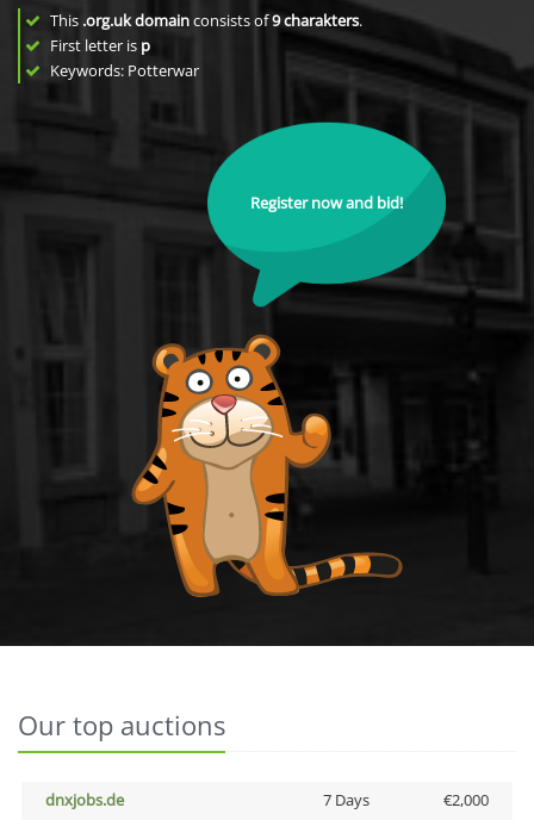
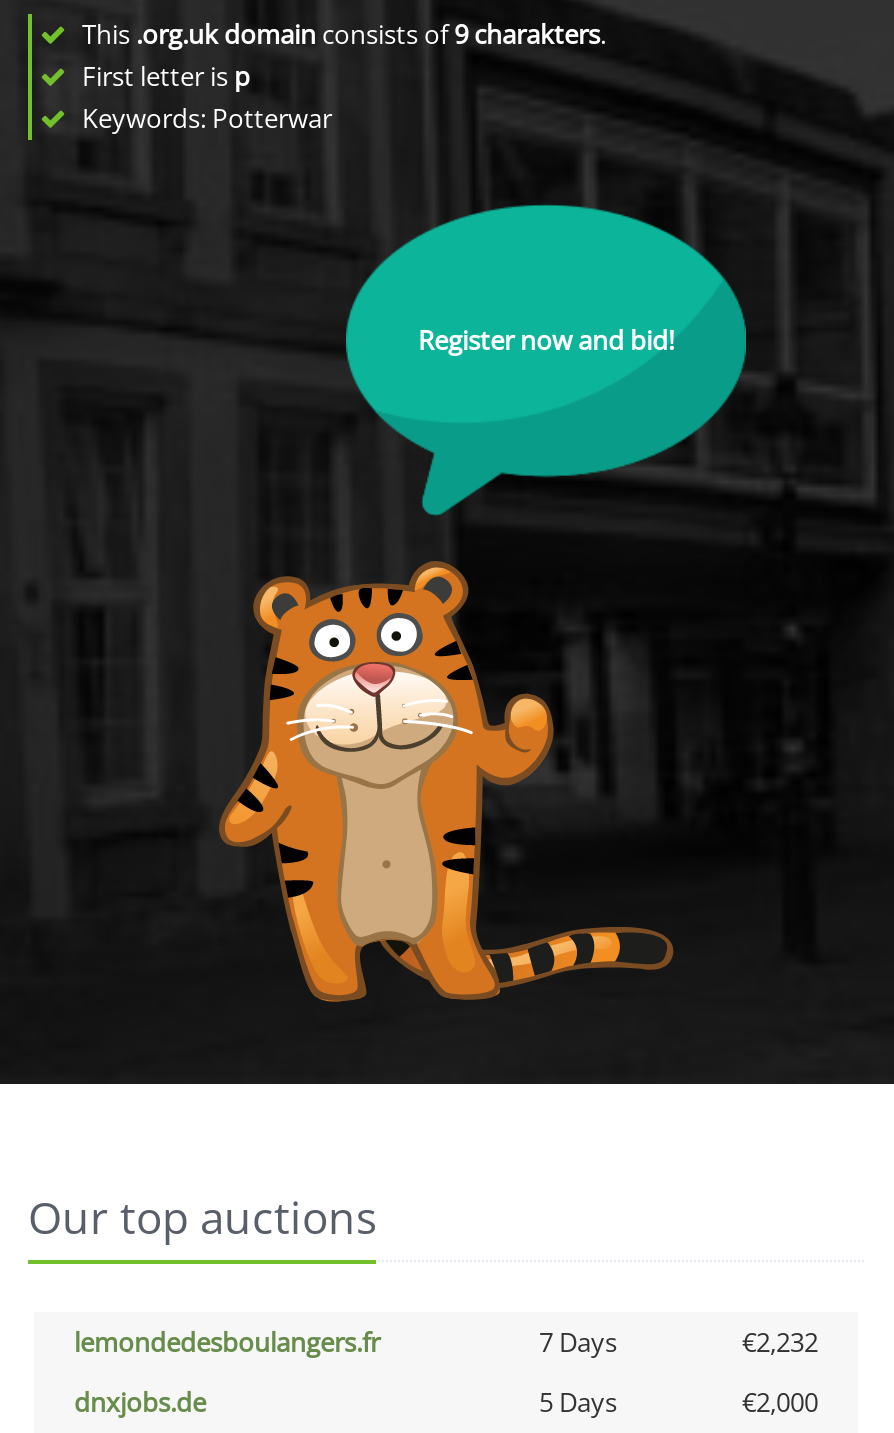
none -> [74,1324,818,1360] lemondedesboulangers.fr | 7 Days | €2,232
[322,789,369,810] 7 Days -> [539,1384,617,1420] 5 Days

